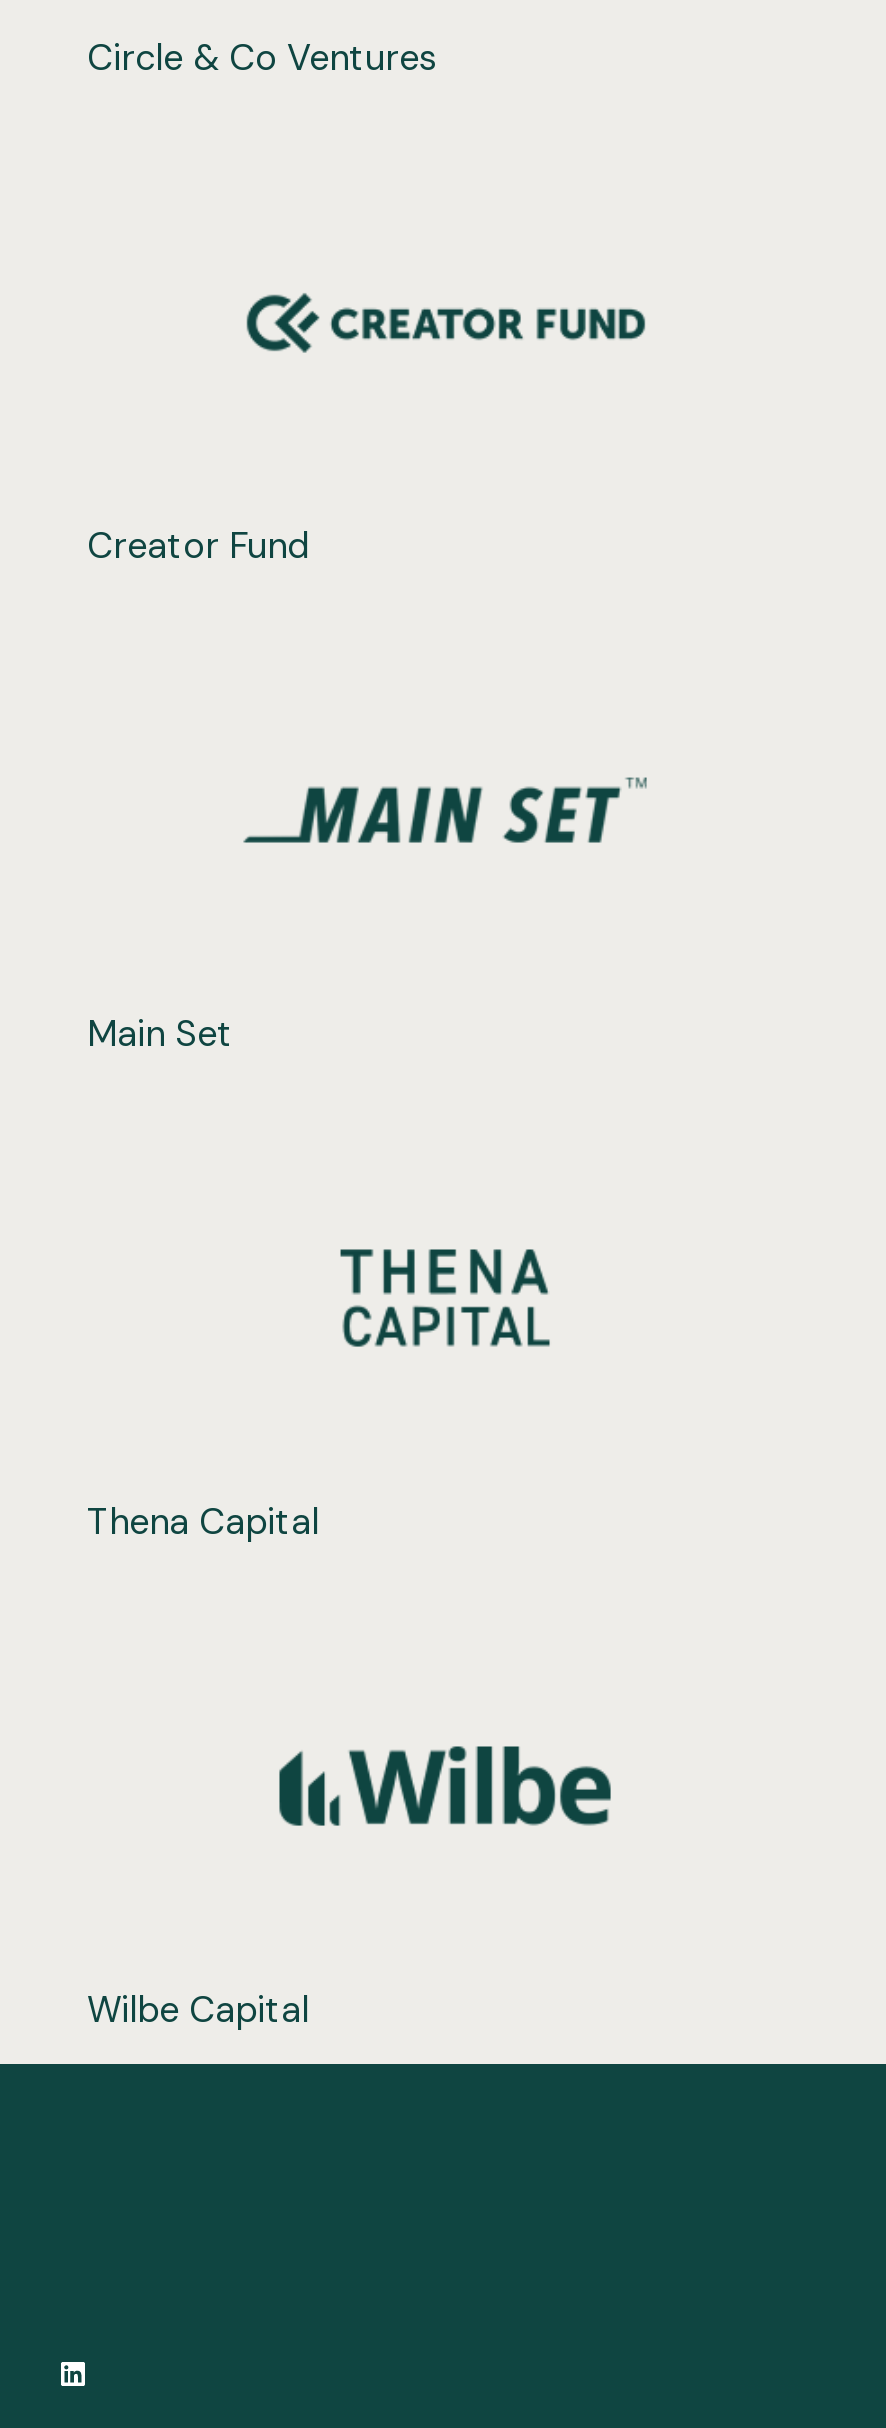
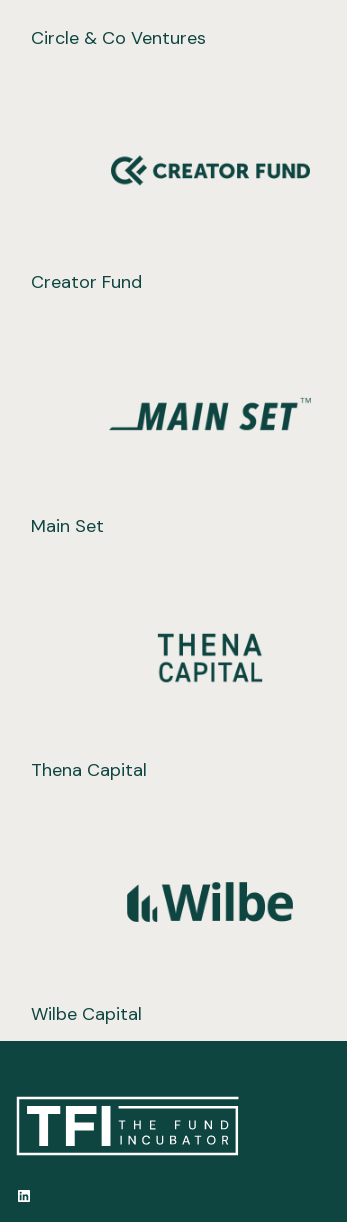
none -> [15,1095,240,1157] [image]

